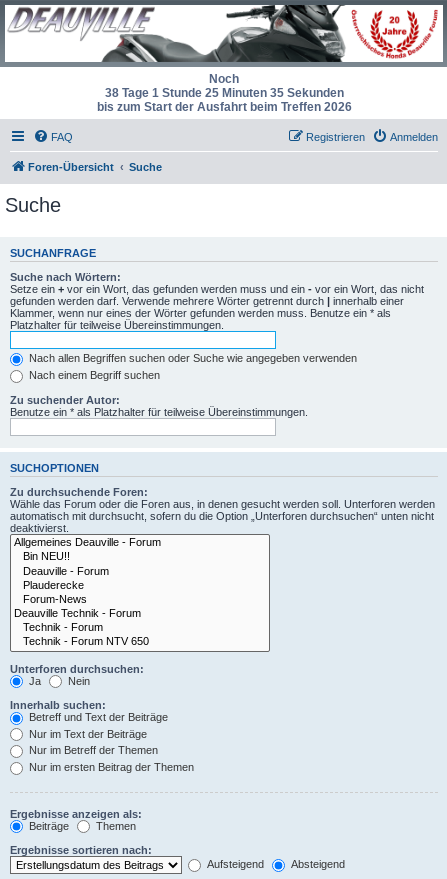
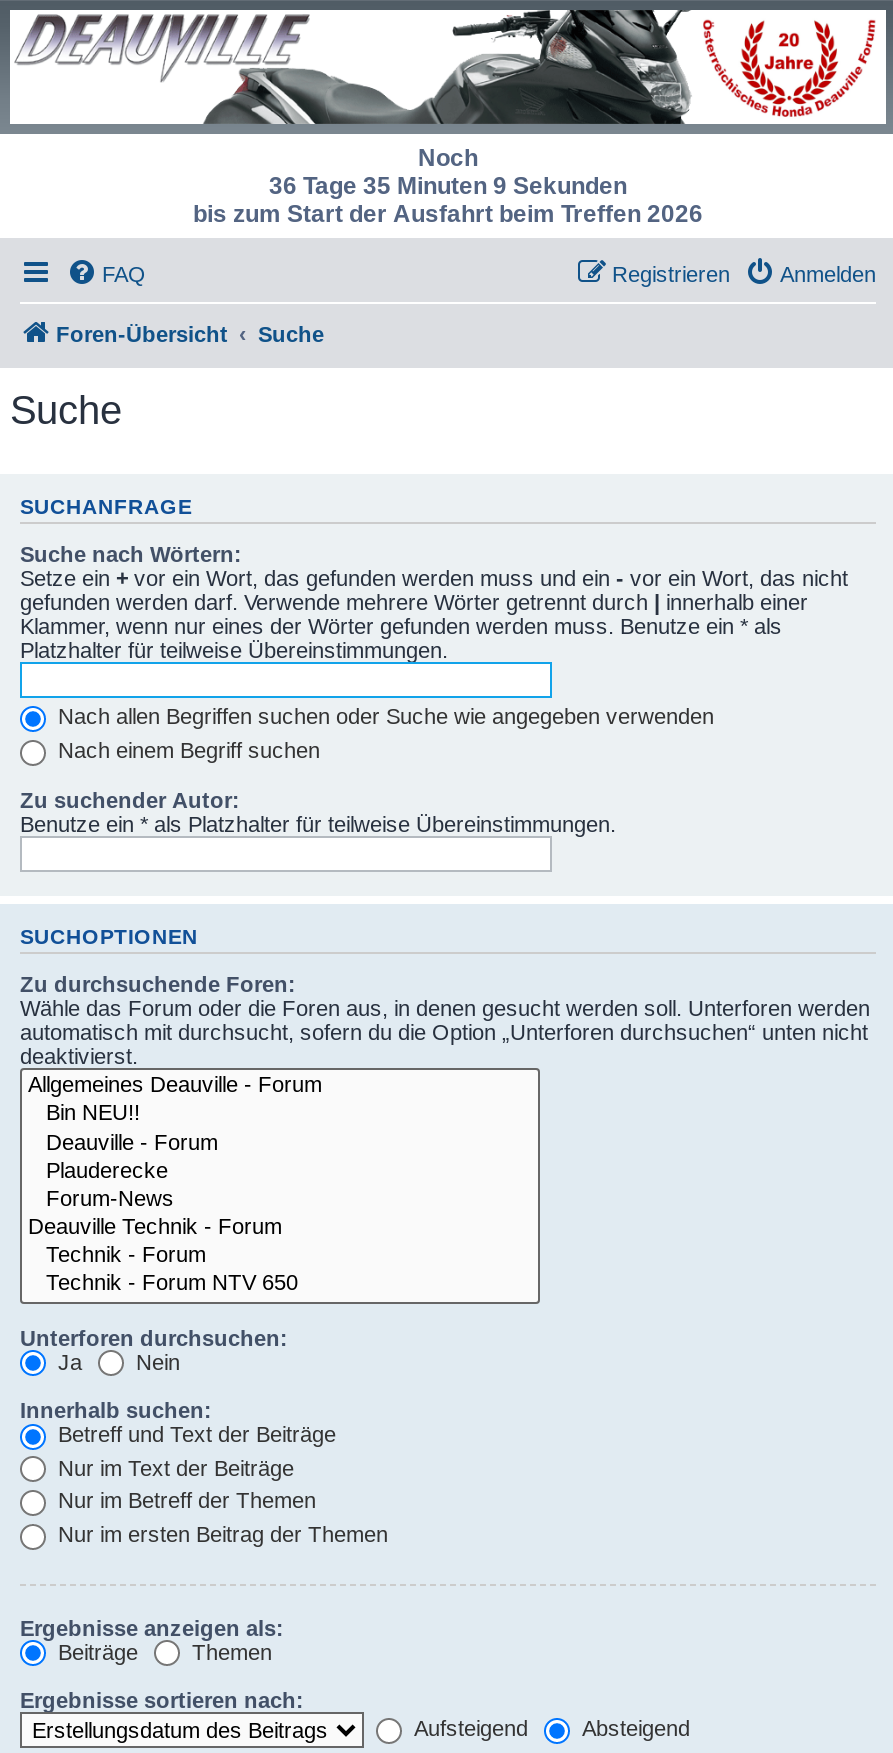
[104,86,343,100] 38 Tage 1 Stunde 25 Minuten 35 Sekunden -> [269,172,627,200] 36 Tage 35 Minuten 9 Sekunden

